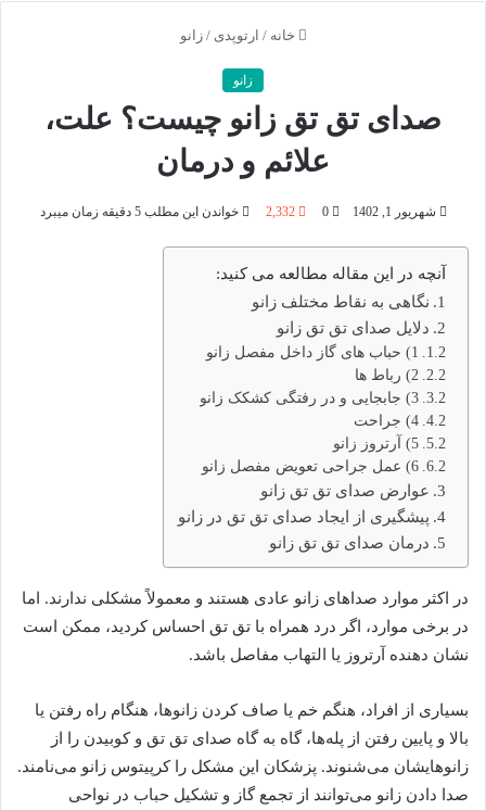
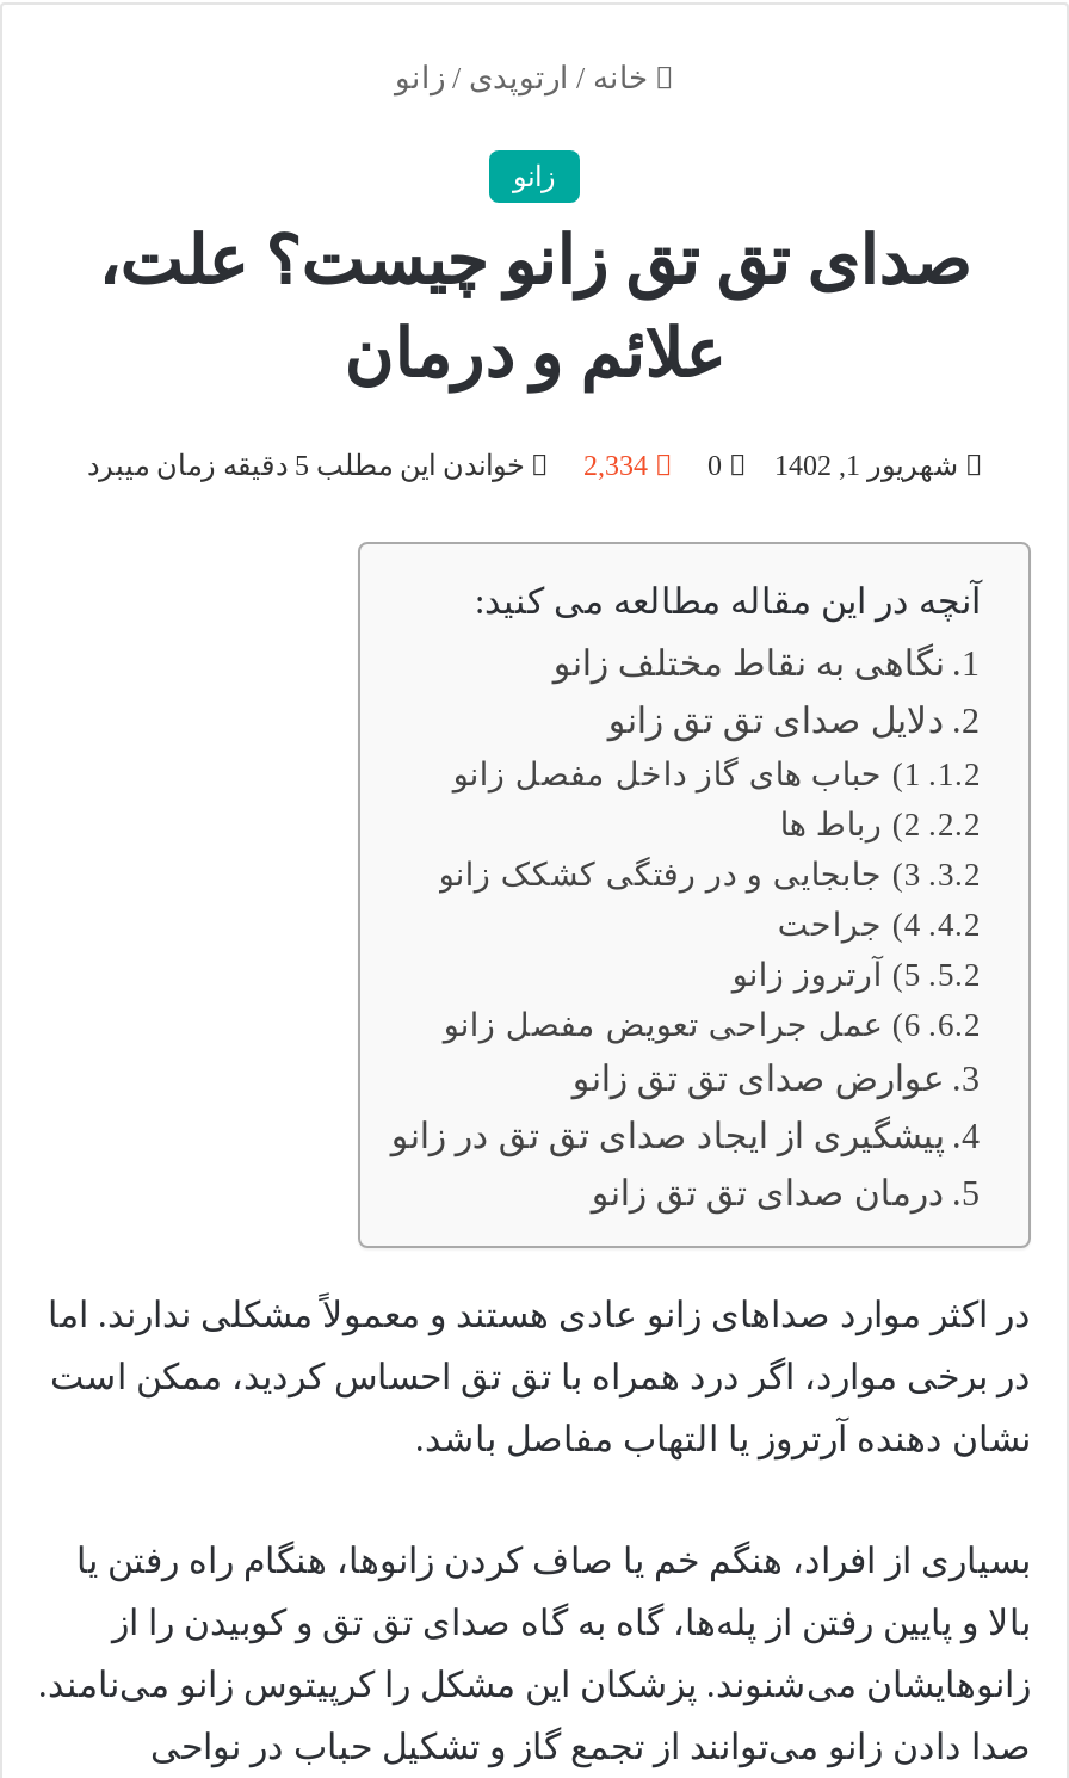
[265,204,295,220] 2,332 -> [583,449,648,483] 2,334

